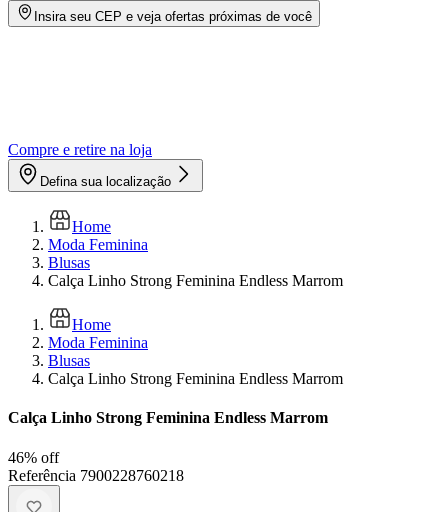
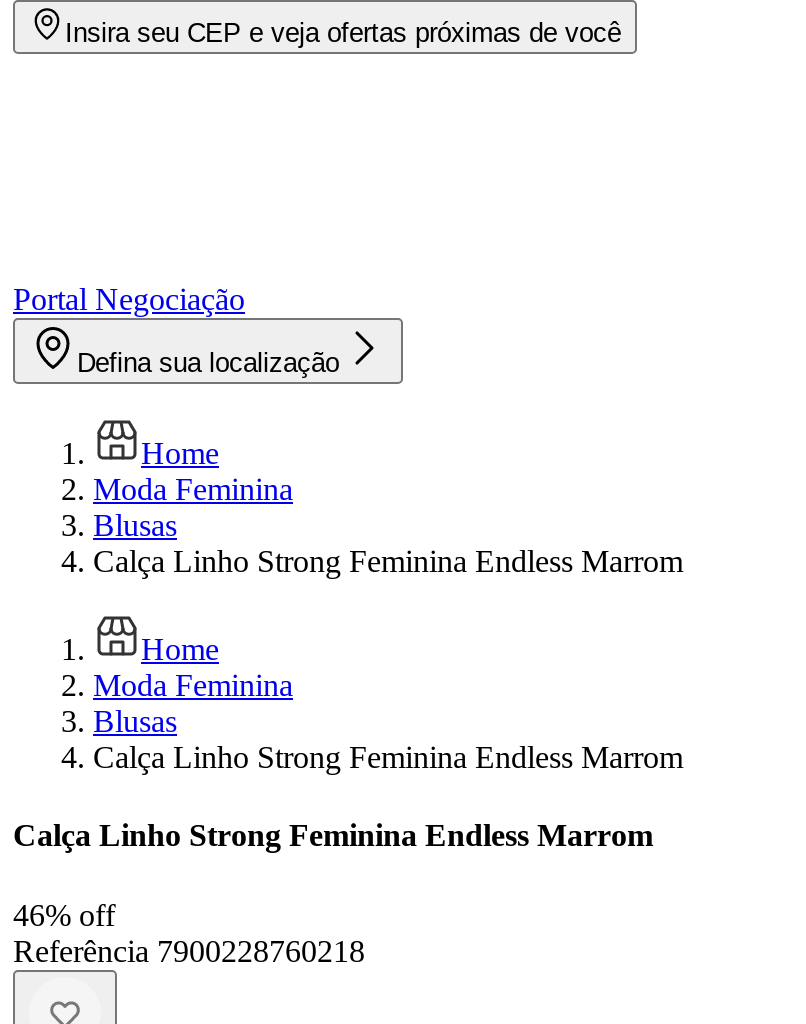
[8,141,152,158] Compre e retire na loja -> [13,282,245,316] Portal Negociação

